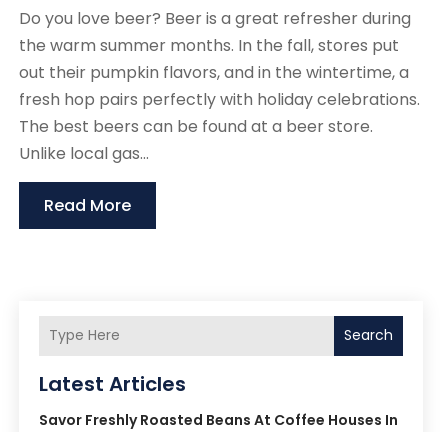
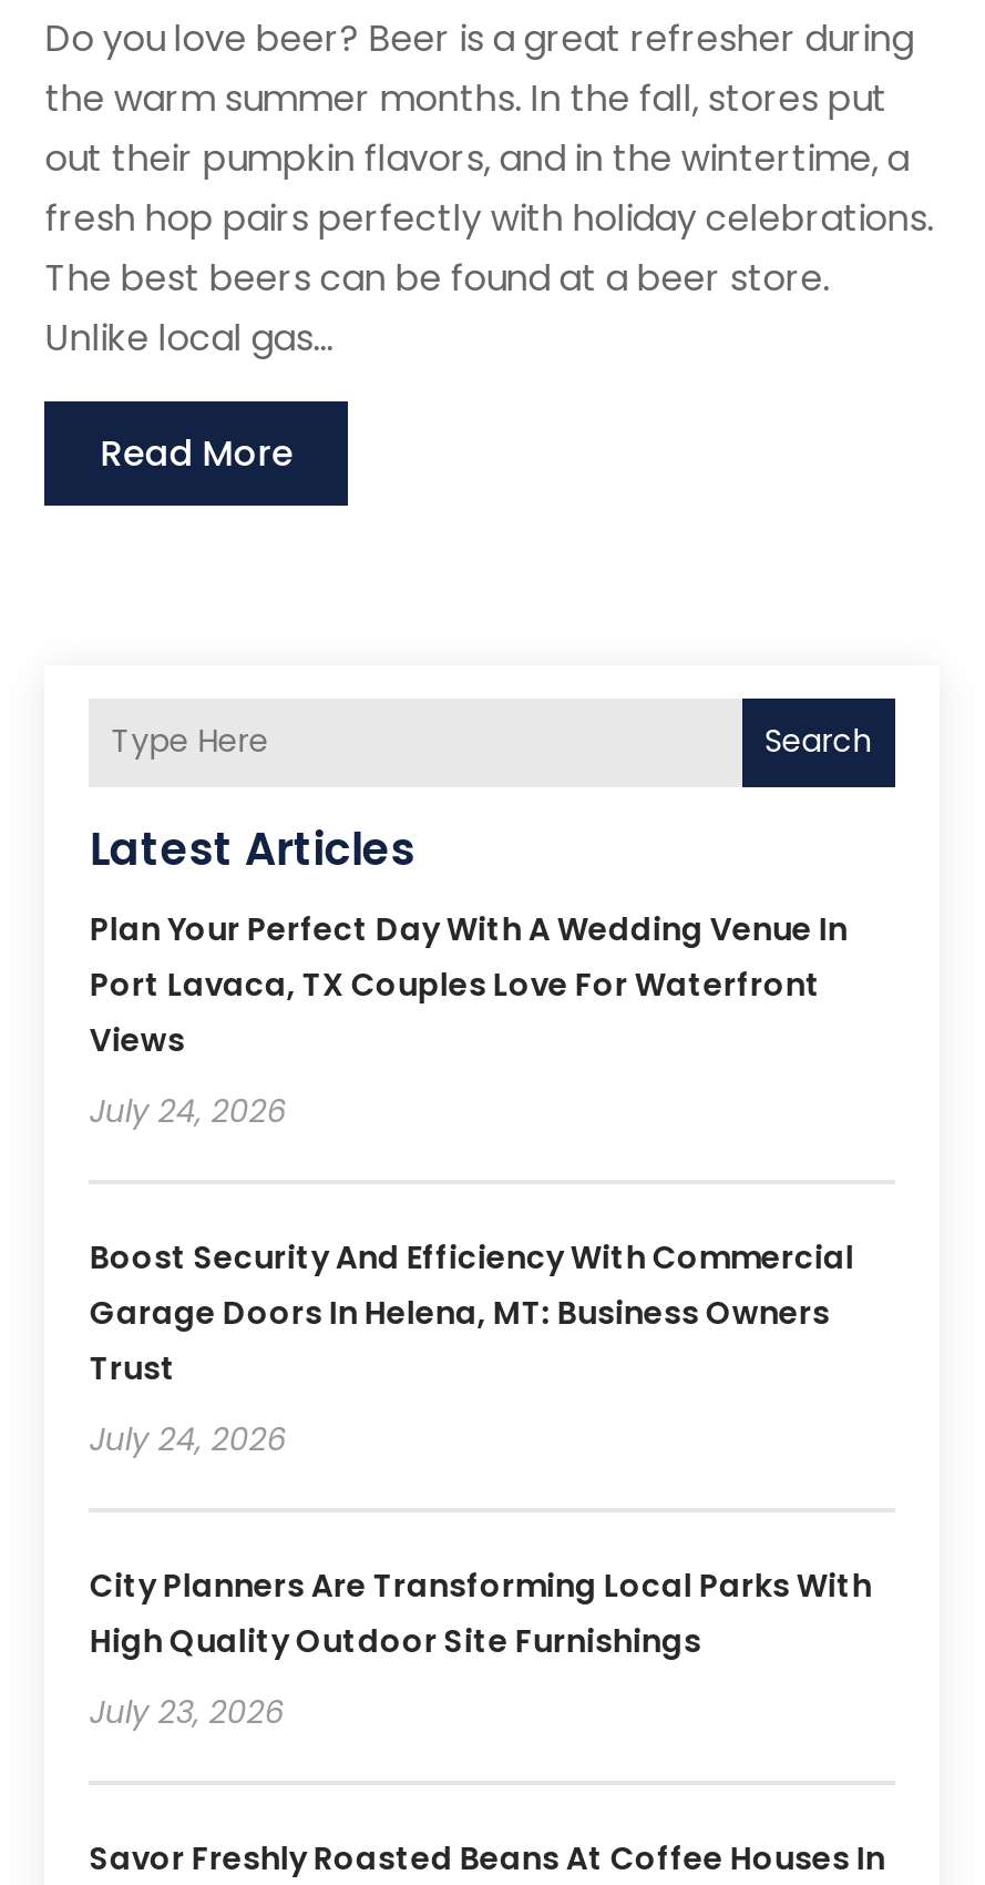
none -> [90,906,872,1733] Plan Your Perfect Day With A Wedding Venue In | Port Lavaca, TX Couples Love For Waterfront | Views | July 24, 2026 | Boost Security And Efficiency With Commercial | Garage Doors In Helena, MT: Business Owners | Trust | July 24, 2026 | City Planners Are Transforming Local Parks With | High Quality Outdoor Site Furnishings | July 23, 2026

